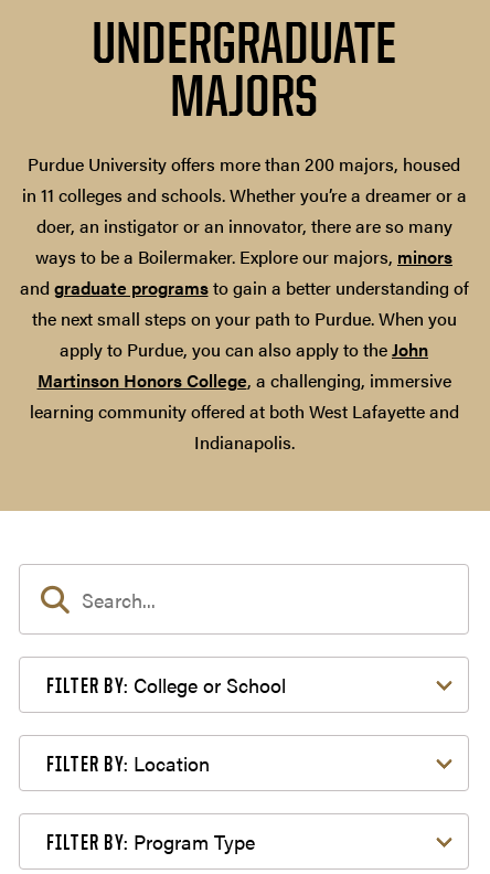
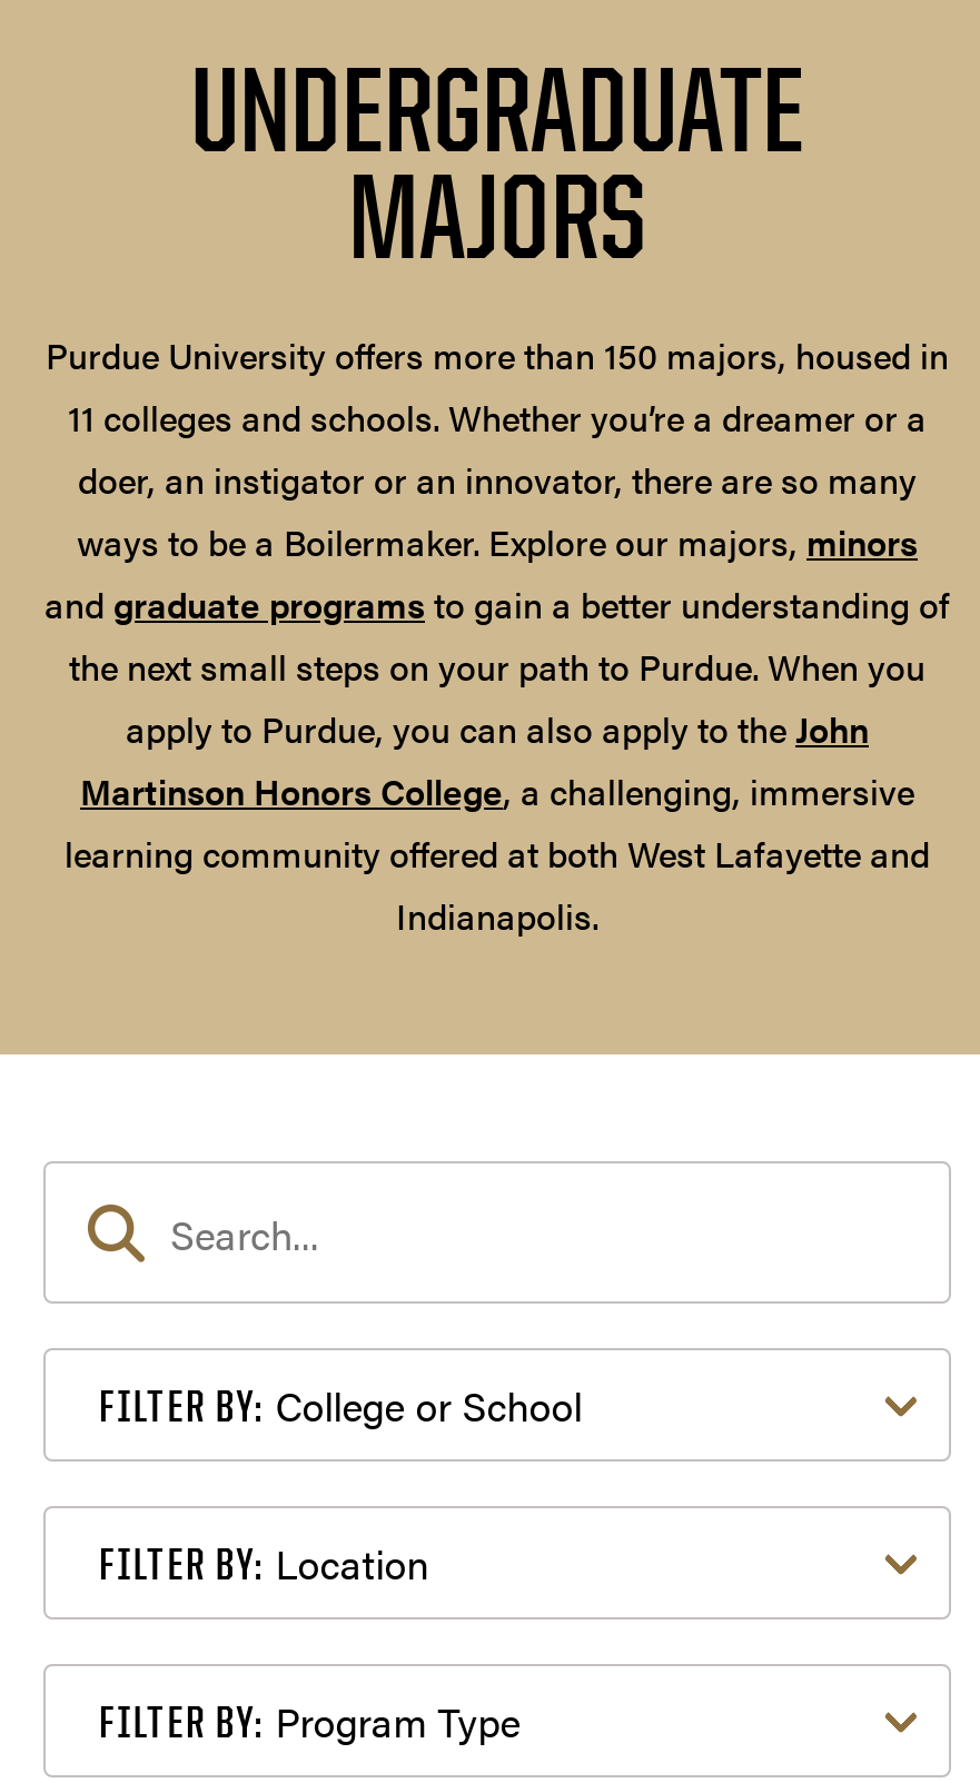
[22,151,466,208] Purdue University offers more than 200 majors, housed | in 11 colleges and schools. Whether you’re a dreamer or a -> [46,330,949,443] Purdue University offers more than 150 majors, housed in | 11 colleges and schools. Whether you’re a dreamer or a

